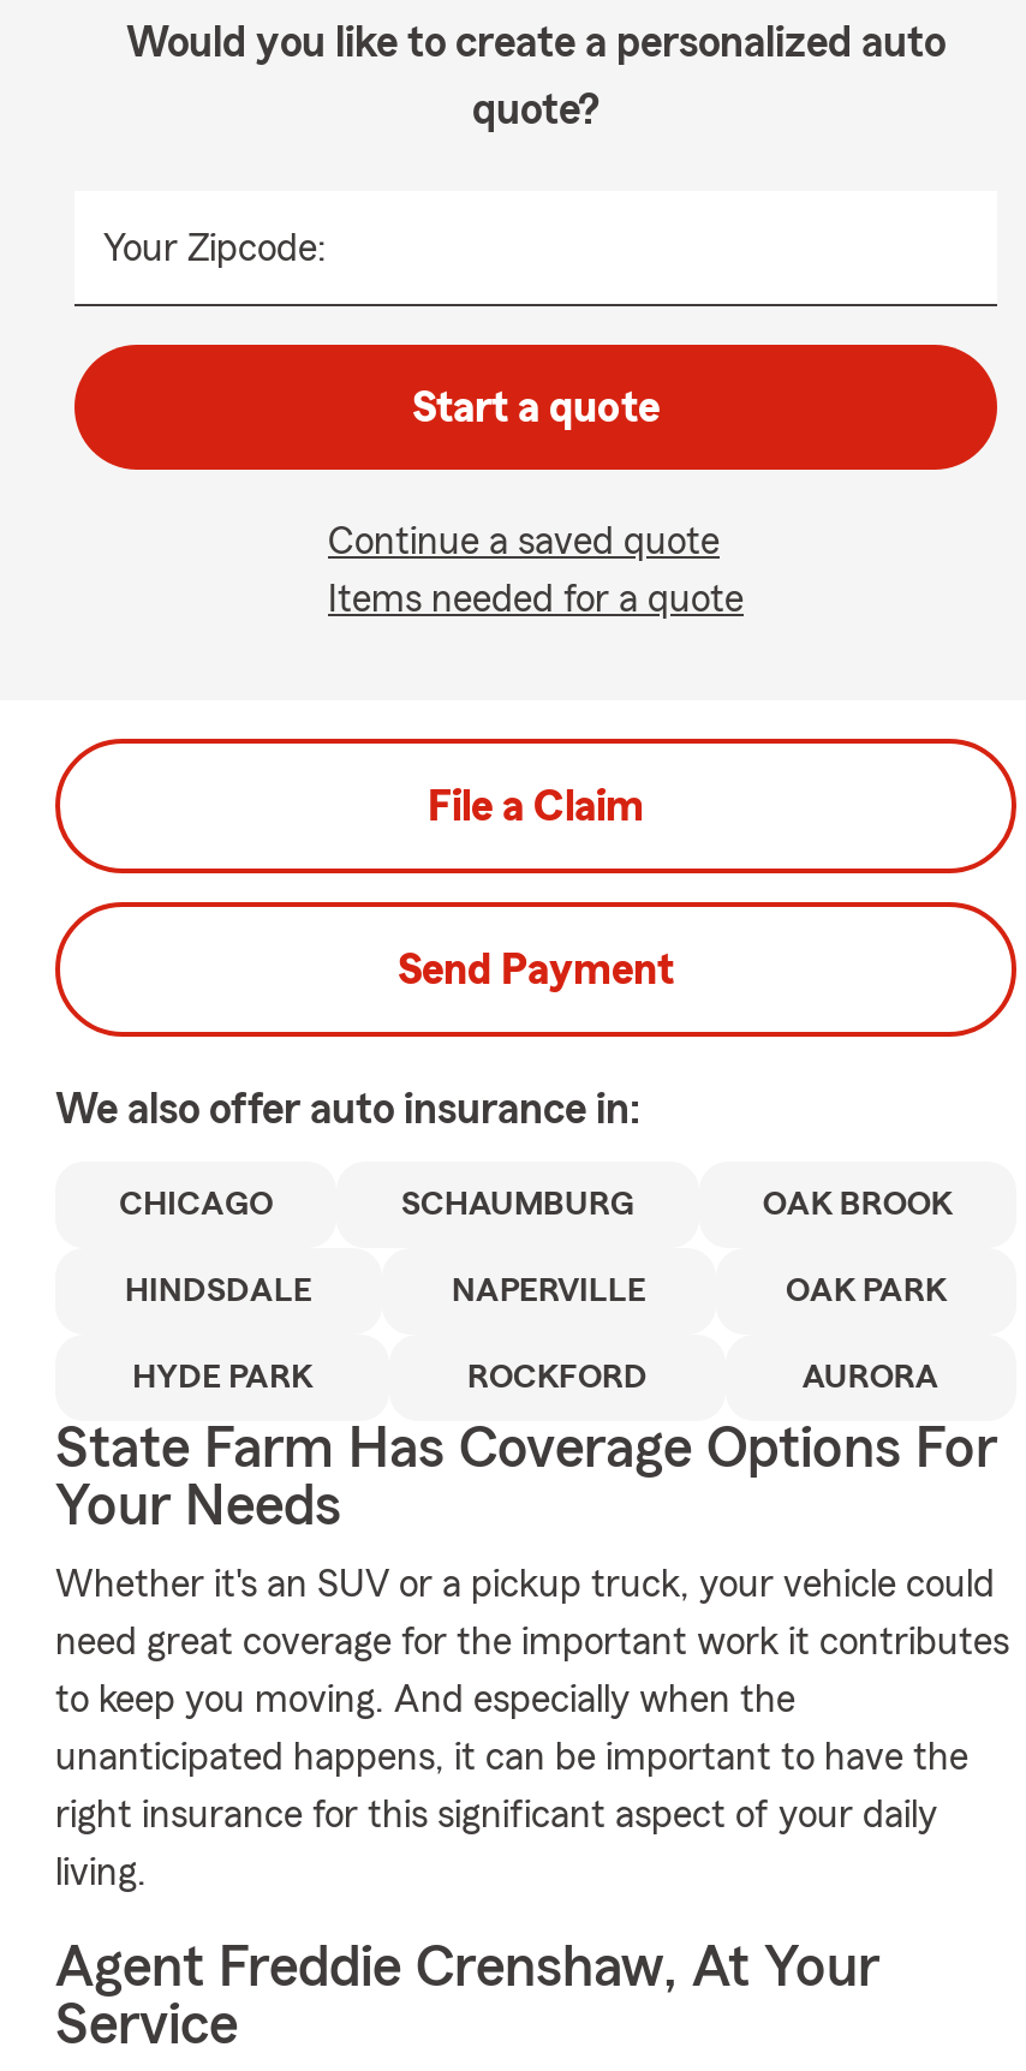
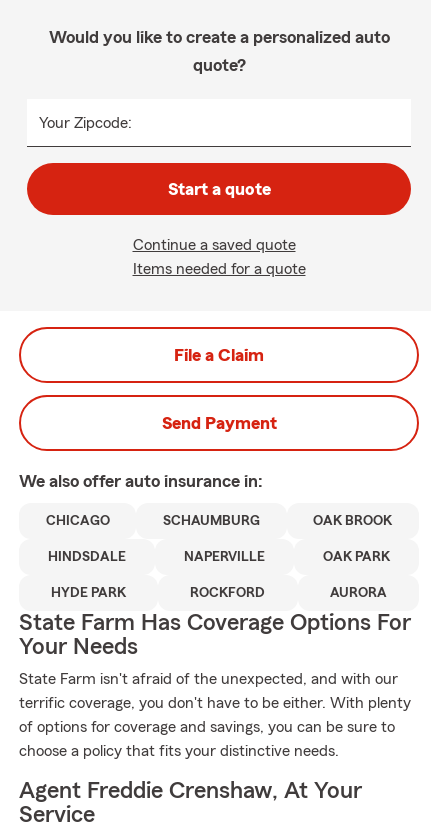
[55,1565,1009,1892] Whether it's an SUV or a pickup truck, your vehicle could | need great coverage for the important work it contributes | to keep you moving. And especially when the | unanticipated happens, it can be important to have the | right insurance for this significant aspect of your daily | living. -> [19,671,411,759] State Farm isn't afraid of the unexpected, and with our | terrific coverage, you don't have to be either. With plenty | of options for coverage and savings, you can be sure to | choose a policy that fits your distinctive needs.

